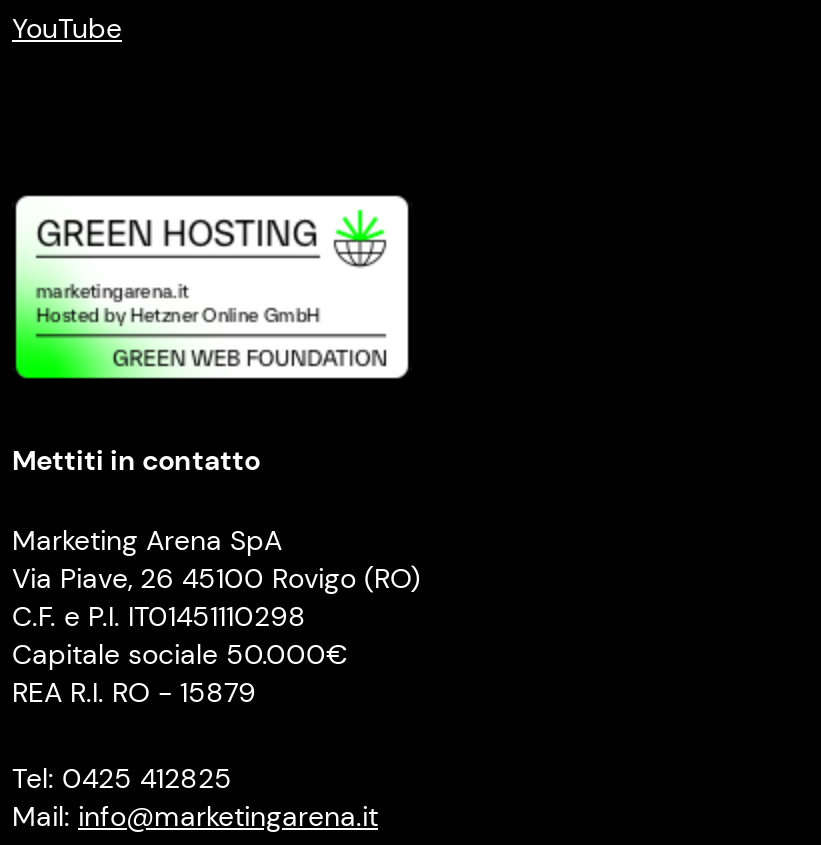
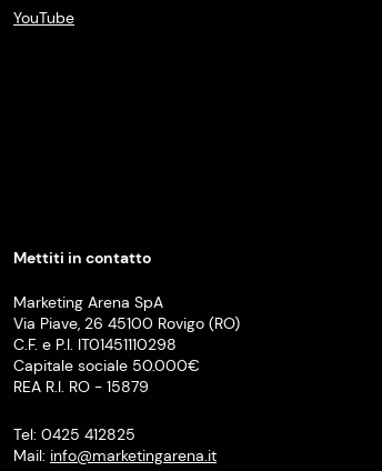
[14,193,410,381] [image] -> none

